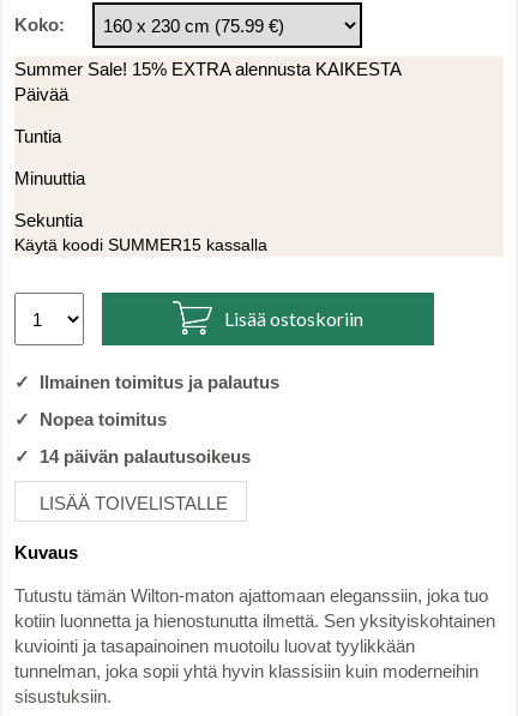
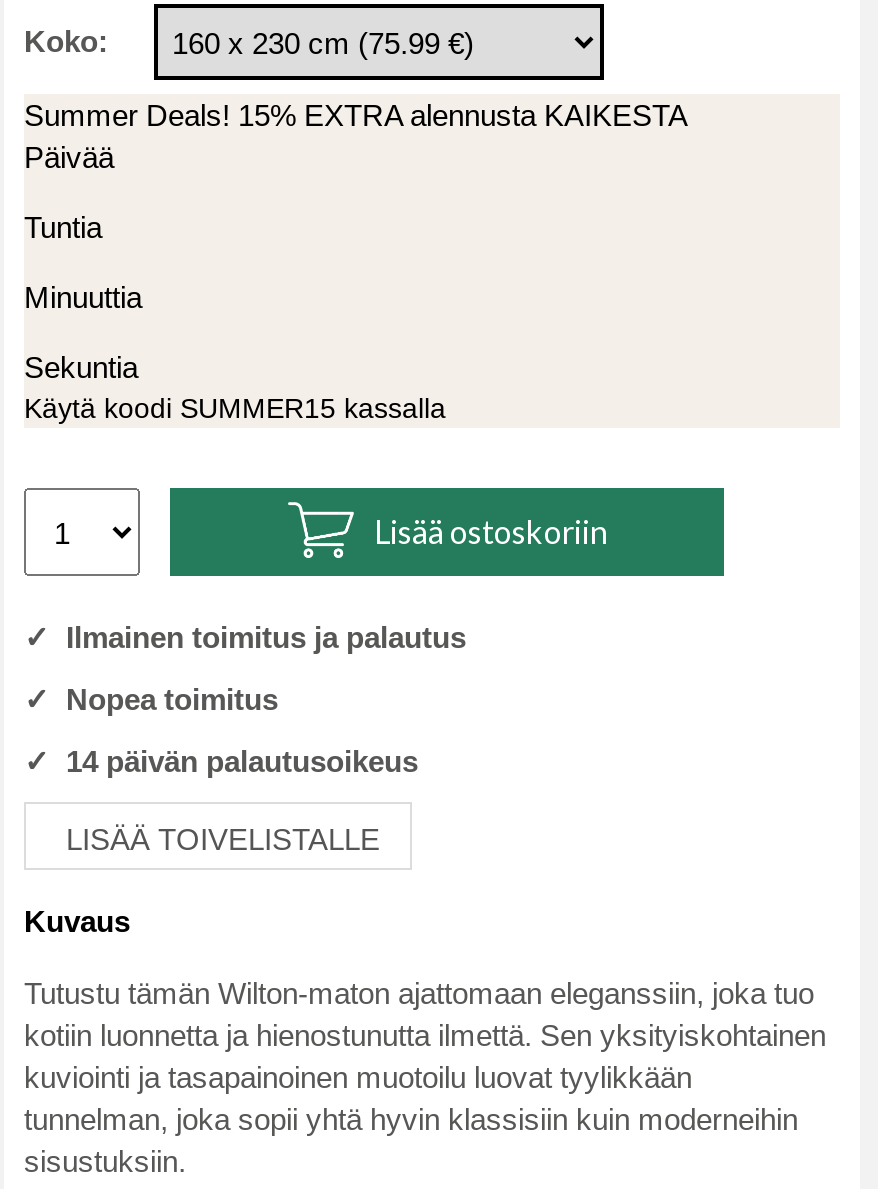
[14,59,402,79] Summer Sale! 15% EXTRA alennusta KAIKESTA -> [24,98,688,132] Summer Deals! 15% EXTRA alennusta KAIKESTA

